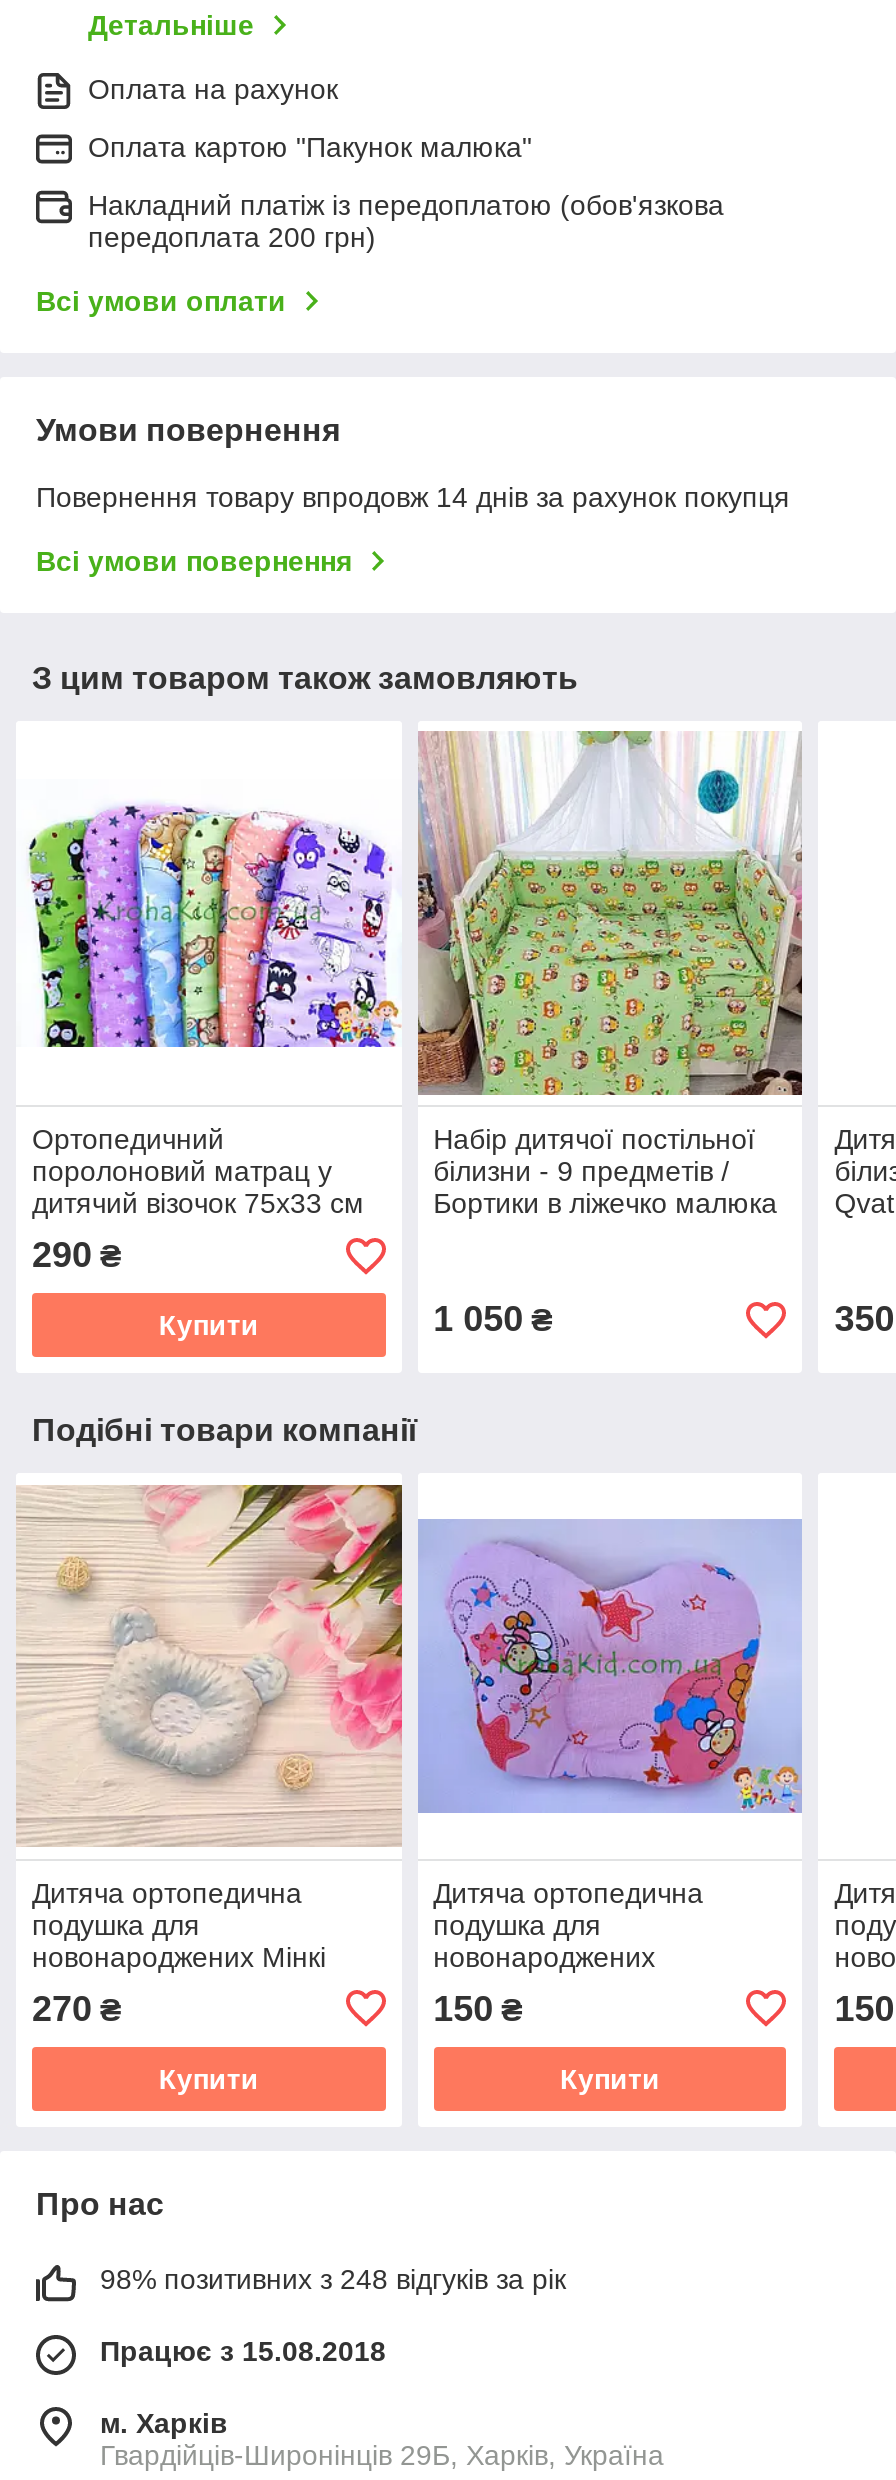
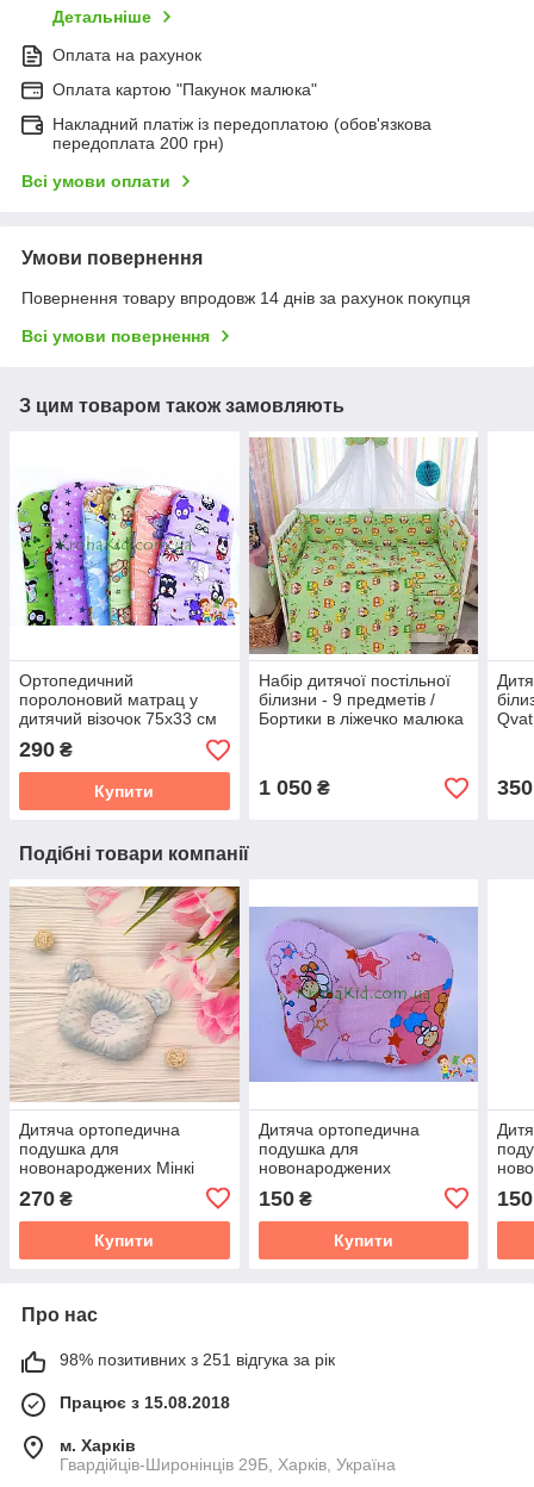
[100,2263,566,2295] 98% позитивних з 248 відгуків за рік -> [60,1350,335,1369] 98% позитивних з 251 відгука за рік

